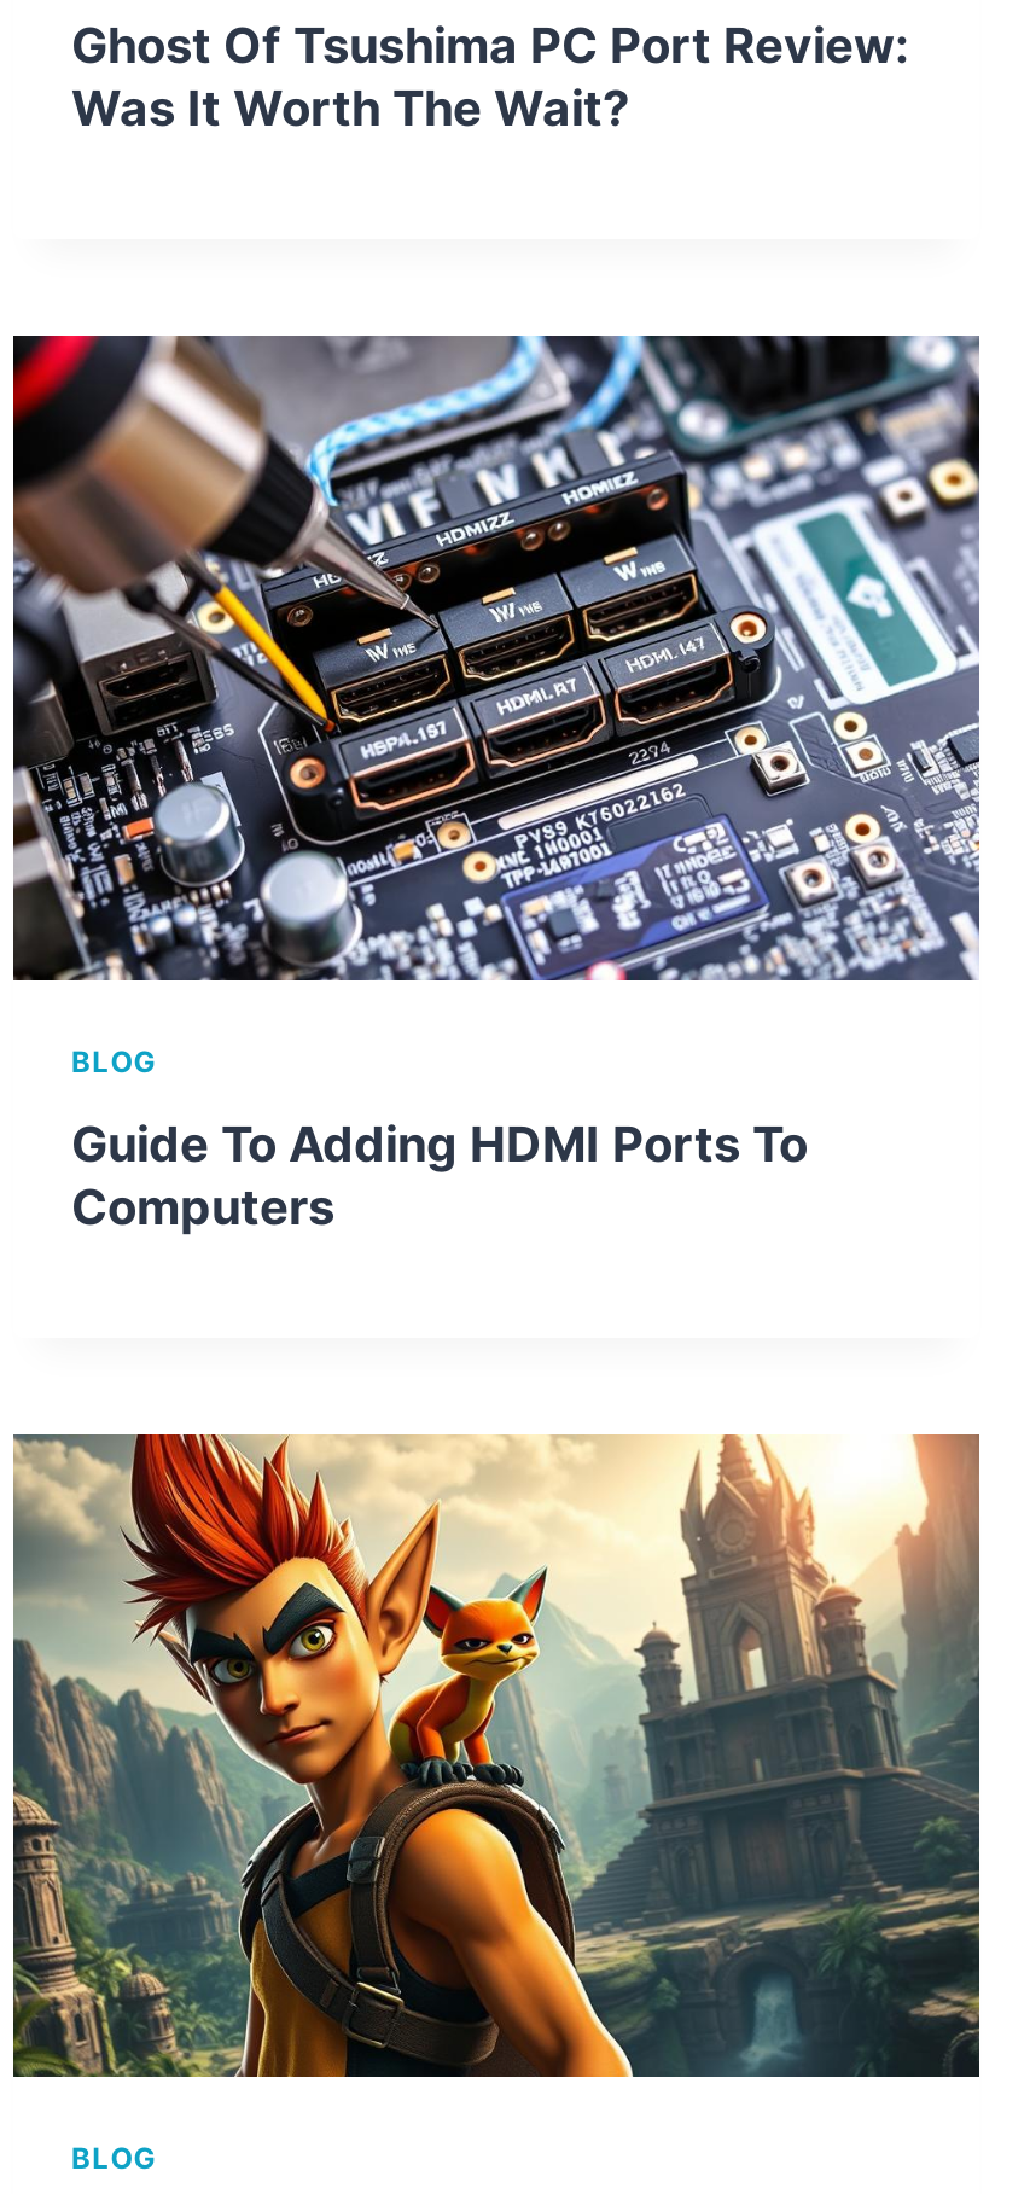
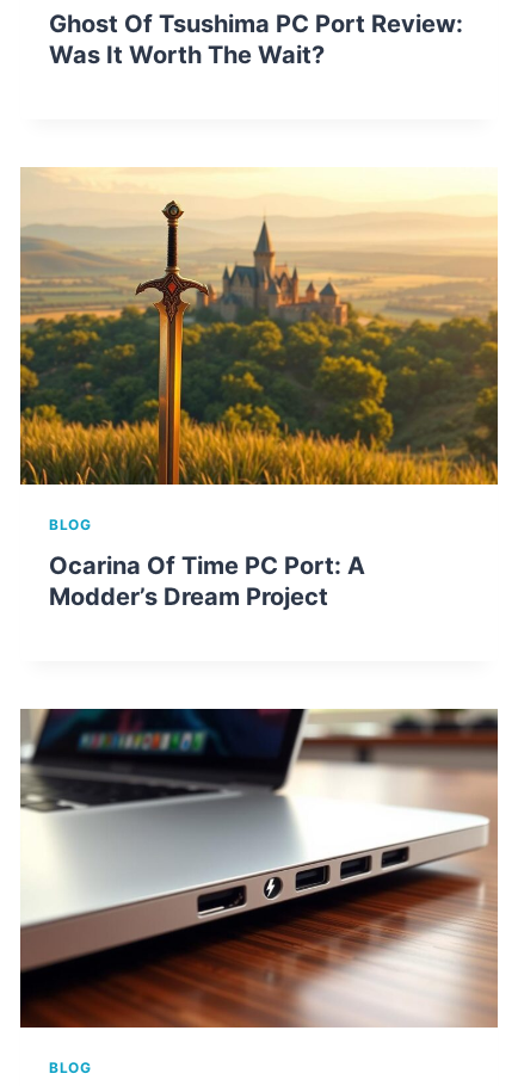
[11,332,982,984] [image] -> [19,166,499,486] [image]
[71,1115,808,1236] Guide To Adding HDMI Ports To | Computers -> [49,552,365,611] Ocarina Of Time PC Port: A | Modder’s Dream Project
[11,1431,982,2078] [image] -> [20,708,499,1029] [image]

